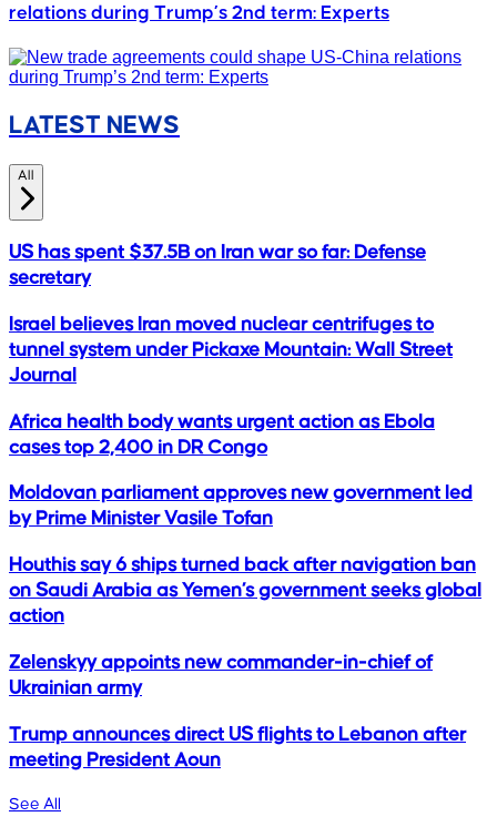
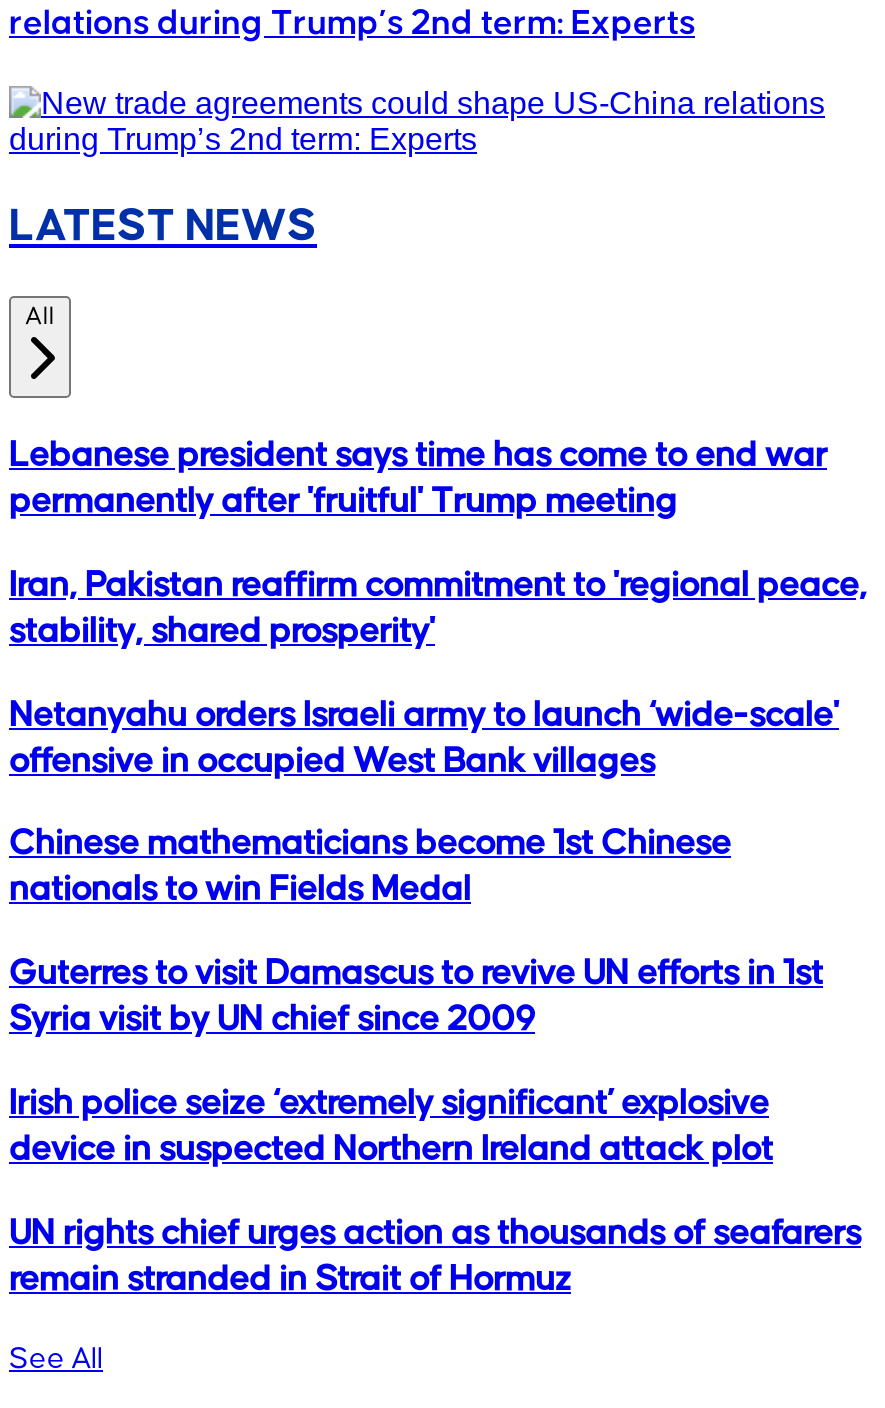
[9,243,426,288] US has spent $37.5B on Iran war so far: Defense | secretary -> [9,438,827,520] Lebanese president says time has come to end war | permanently after 'fruitful' Trump meeting
[9,315,453,386] Israel believes Iran moved nuclear centrifuges to | tunnel system under Pickaxe Mountain: Wall Street | Journal -> [9,568,867,650] Iran, Pakistan reaffirm commitment to 'regional peace, | stability, shared prosperity'
[9,412,435,458] Africa health body wants urgent action as Ebola | cases top 2,400 in DR Congo -> [9,697,839,779] Netanyahu orders Israeli army to launch ‘wide-scale' | offensive in occupied West Bank villages
[9,484,473,529] Moldovan parliament approves new government led | by Prime Minister Vasile Tofan -> [9,827,731,909] Chinese mathematicians become 1st Chinese | nationals to win Fields Medal
[9,556,481,626] Houthis say 6 ships turned back after navigation ban | on Saudi Arabia as Yemen’s government seeks global | action -> [9,956,823,1038] Guterres to visit Damascus to revive UN efforts in 1st | Syria visit by UN chief since 2009
[9,653,433,698] Zelenskyy appoints new commander-in-chief of | Ukrainian army -> [9,1086,773,1168] Irish police seize ‘extremely significant’ explosive | device in suspected Northern Ireland attack plot
[9,724,466,770] Trump announces direct US flights to Lebanon after | meeting President Aoun -> [9,1215,861,1297] UN rights chief urges action as thousands of seafarers | remain stranded in Strait of Hormuz

